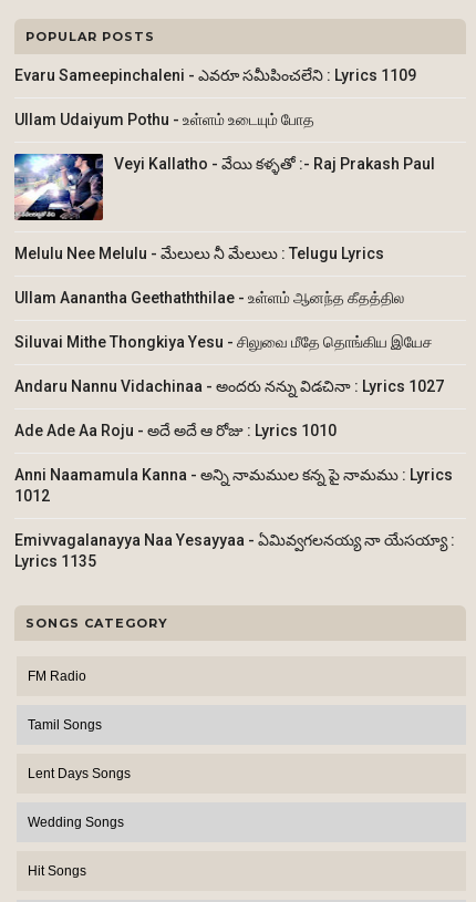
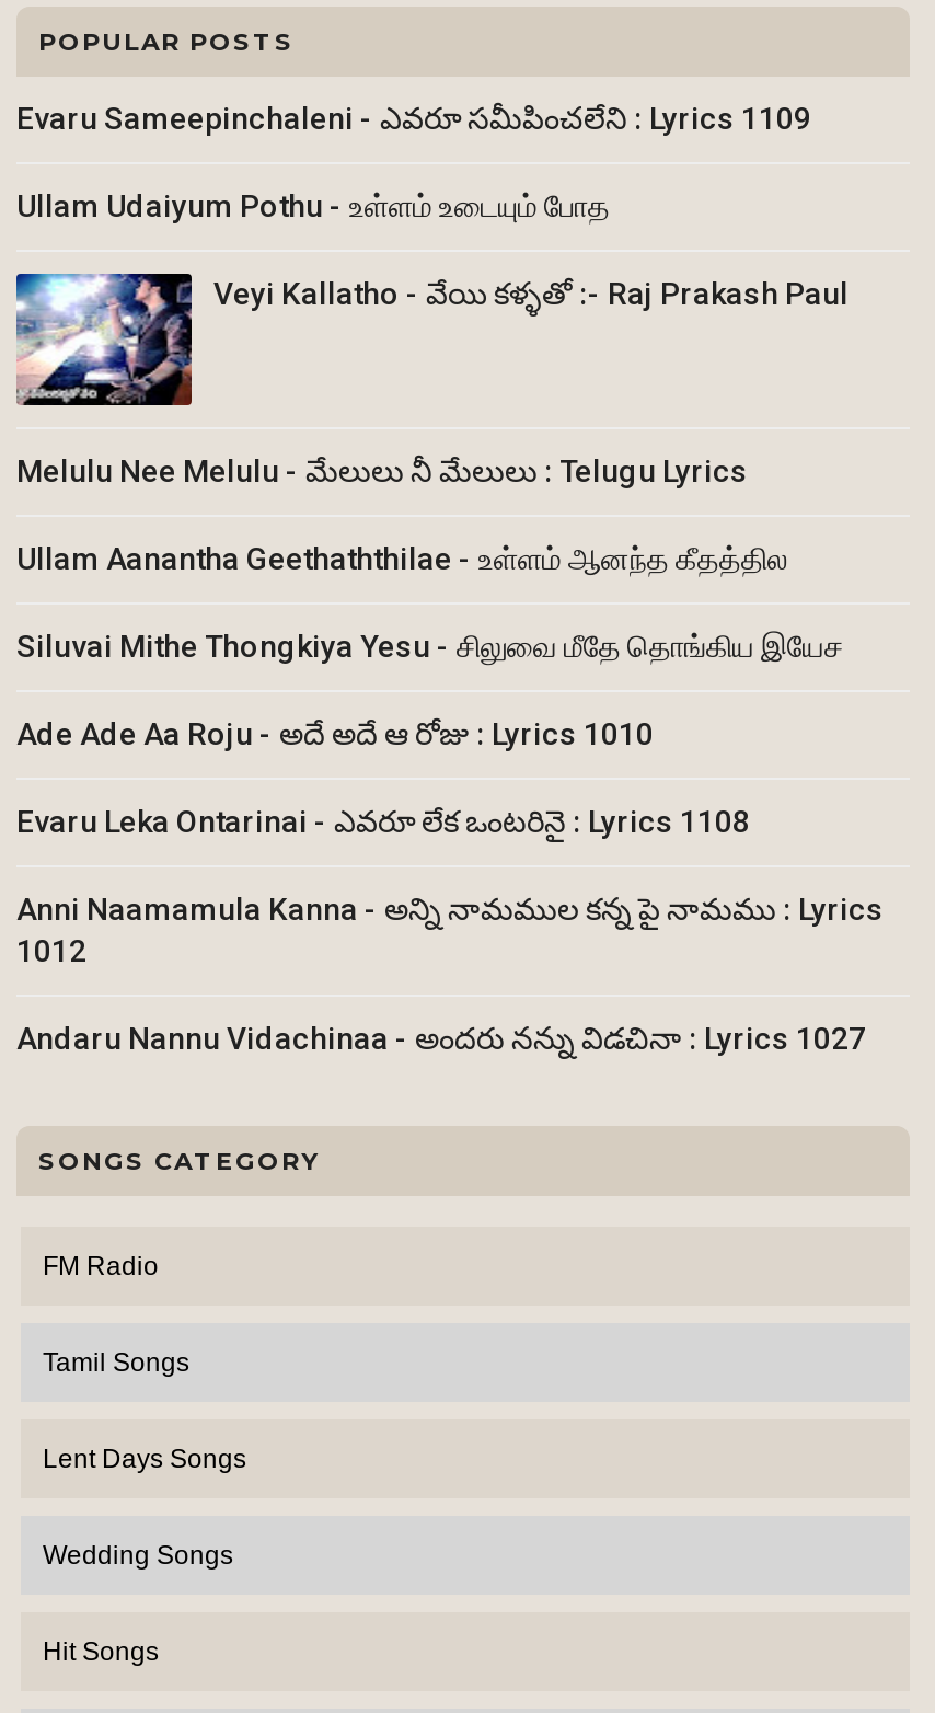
moved [14,377,444,395] -> [16,1021,866,1056]: Andaru Nannu Vidachinaa - అందరు నన్ను విడచినా : Lyrics 1027
moved [14,422,337,439] -> [16,716,654,751]: Ade Ade Aa Roju - అదే అదే ఆ రోజు : Lyrics 1010
none -> [16,804,750,839] Evaru Leka Ontarinai - ఎవరూ లేక ఒంటరినై : Lyrics 1108
[14,531,455,570] Emivvagalanayya Naa Yesayyaa - ఏమివ్వగలనయ్య నా యేసయ్యా : | Lyrics 1135 -> none

